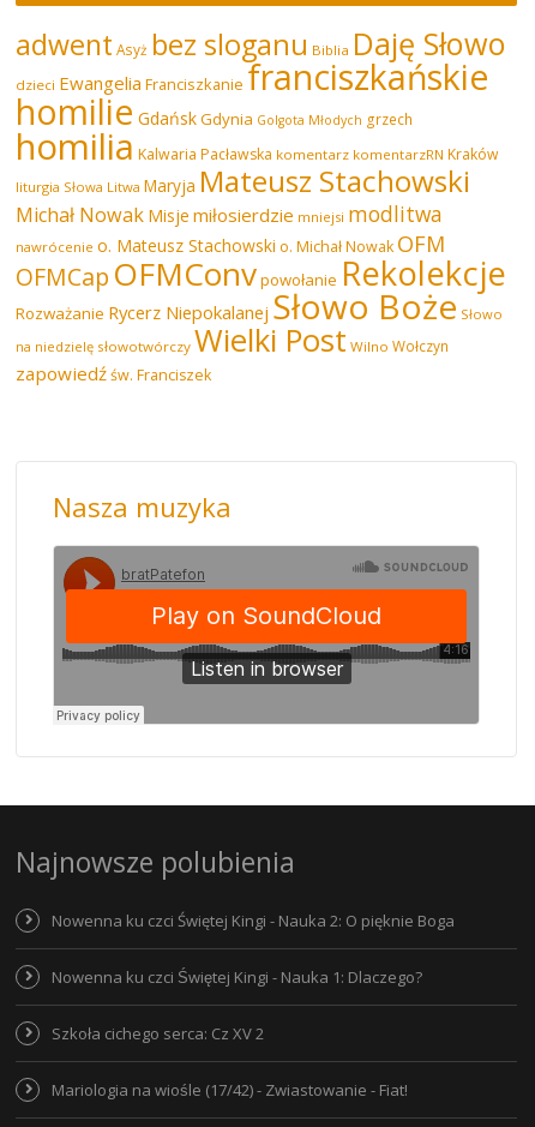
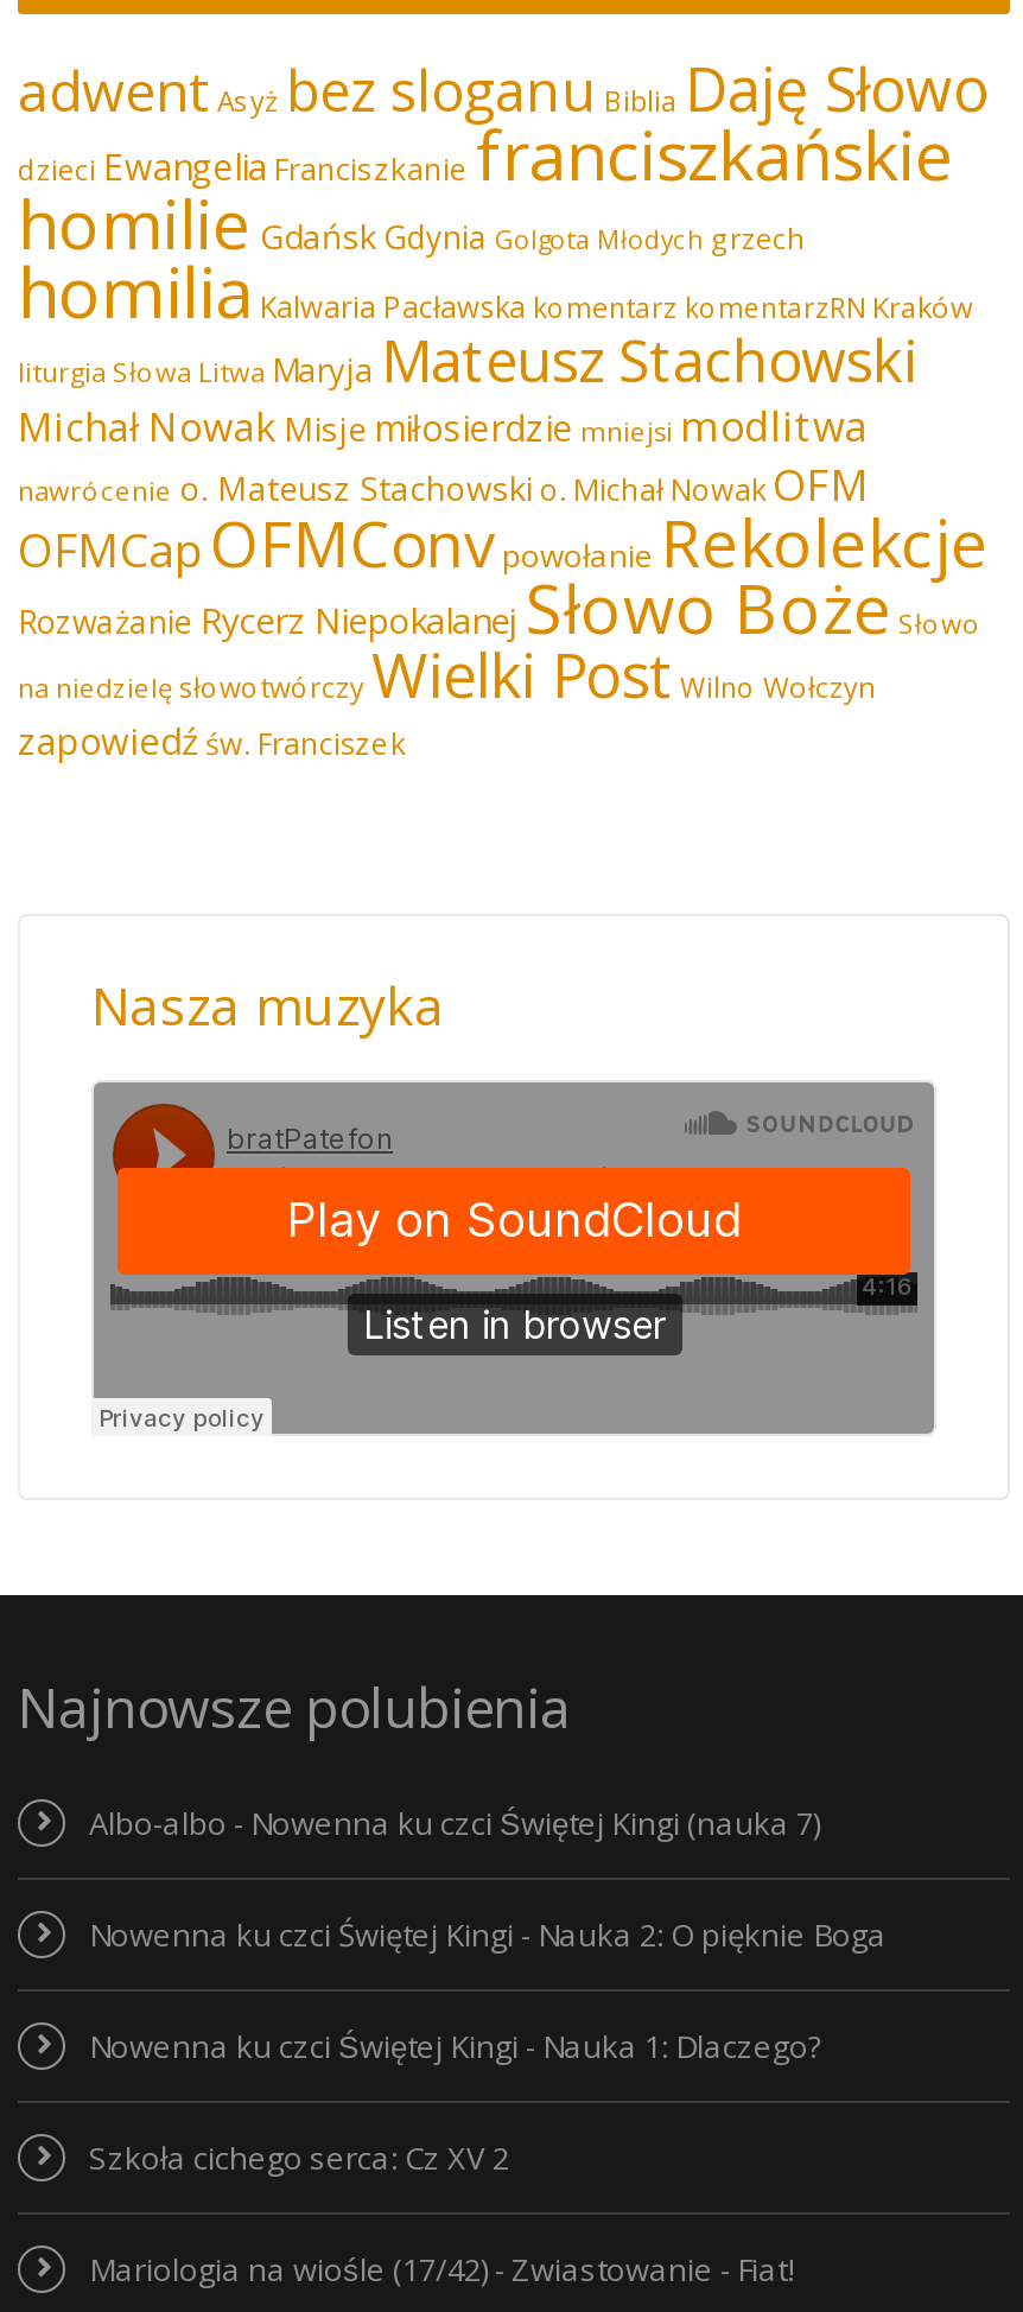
none -> [89,1801,820,1844] Albo-albo - Nowenna ku czci Świętej Kingi (nauka 7)

